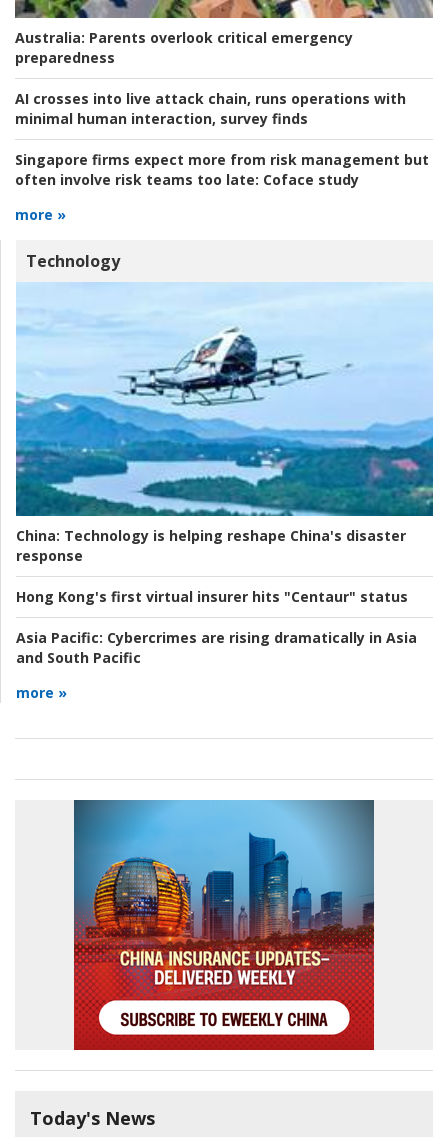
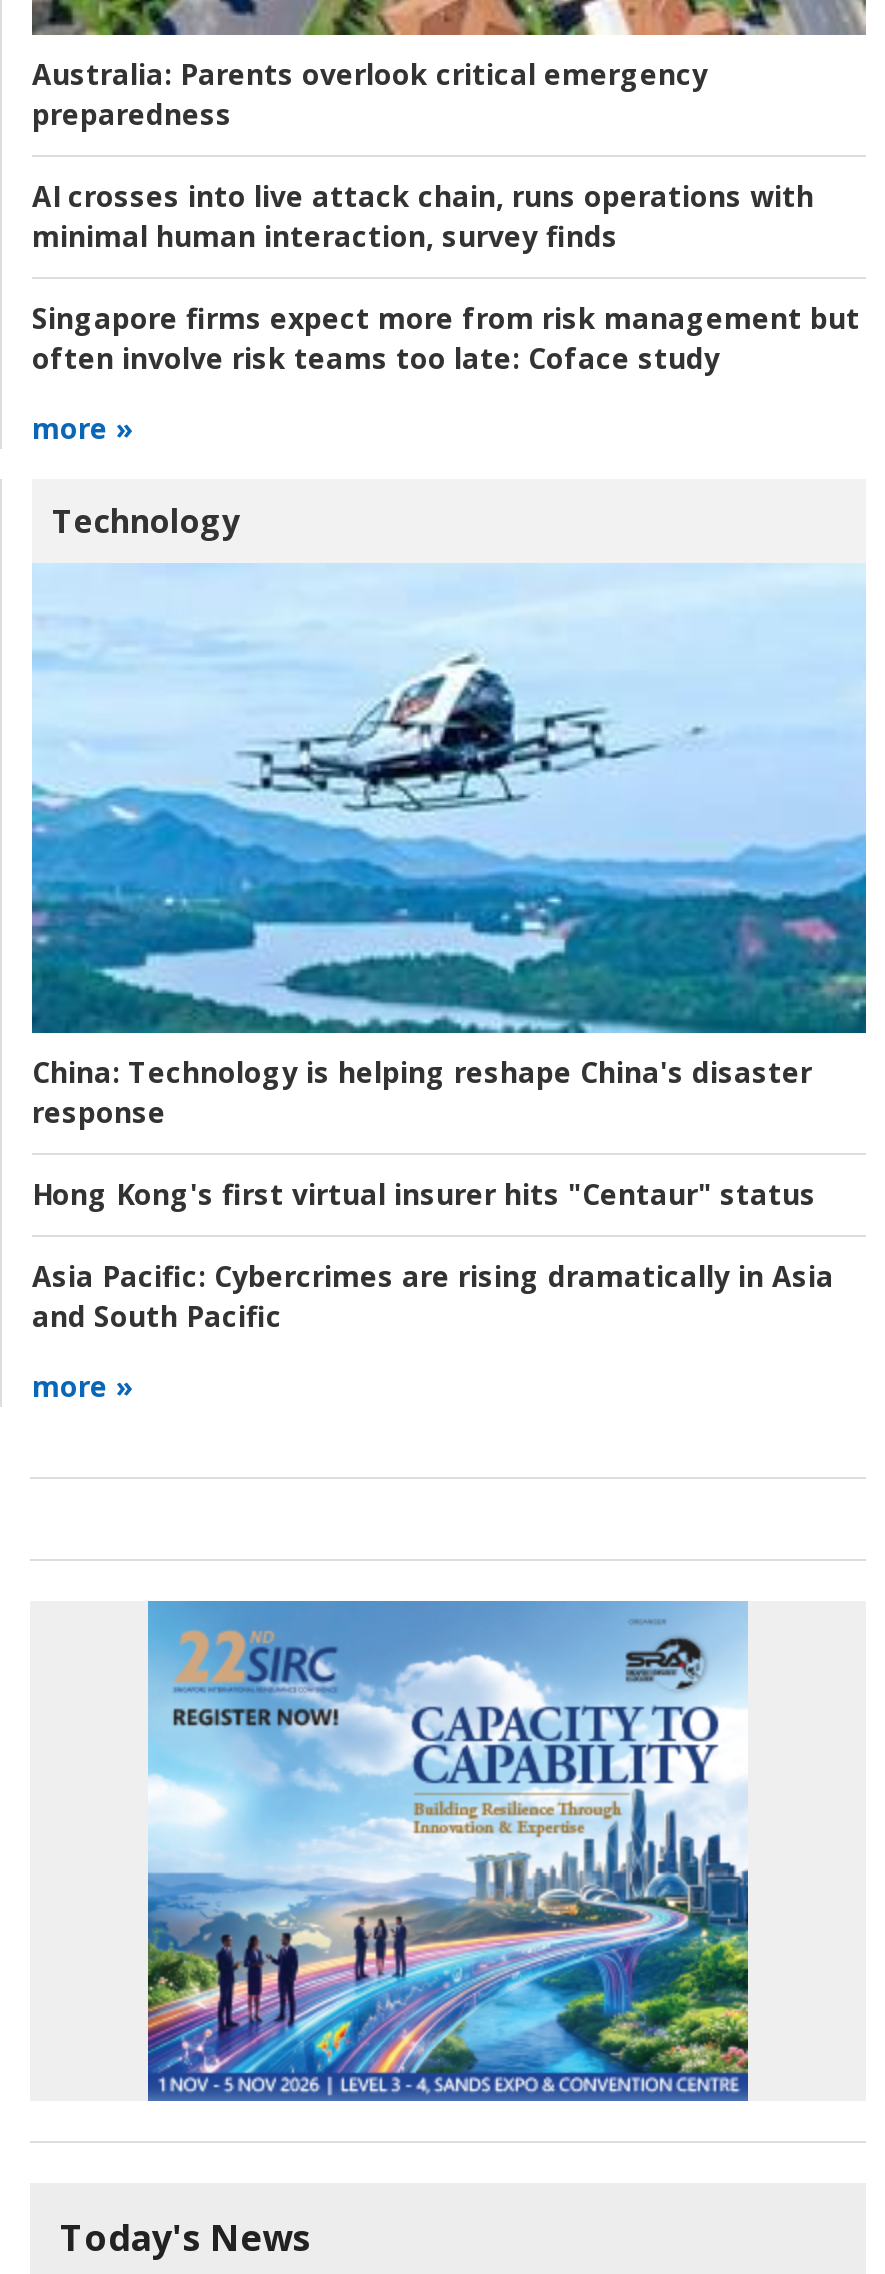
[73,799,375,1051] [image] -> [146,1600,750,2102] [image]

